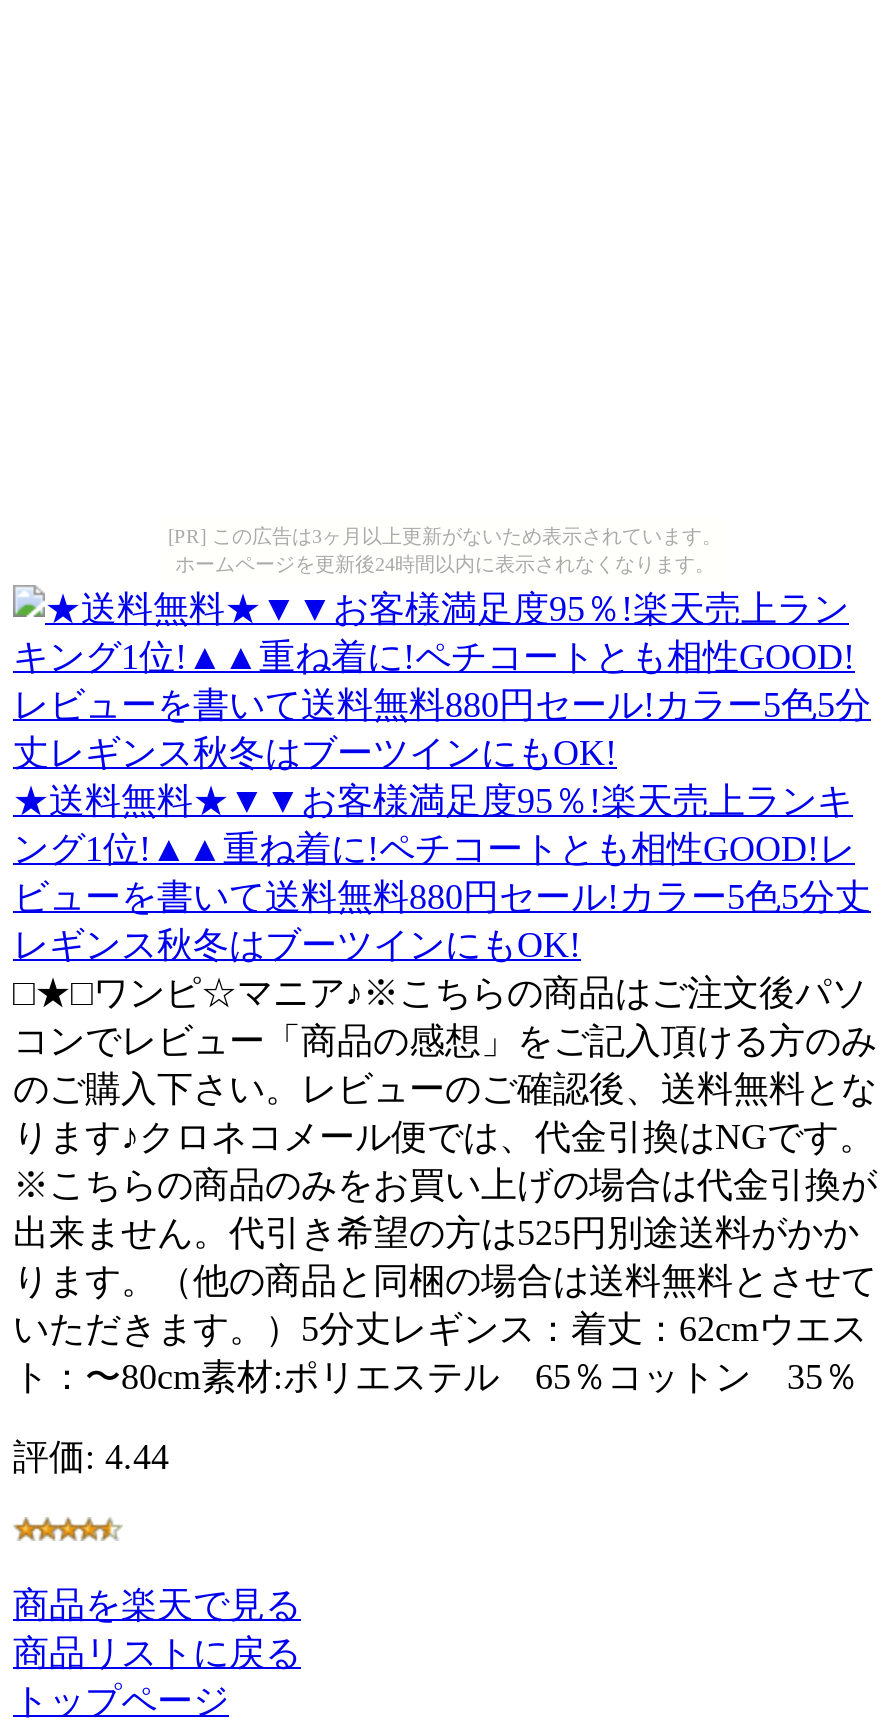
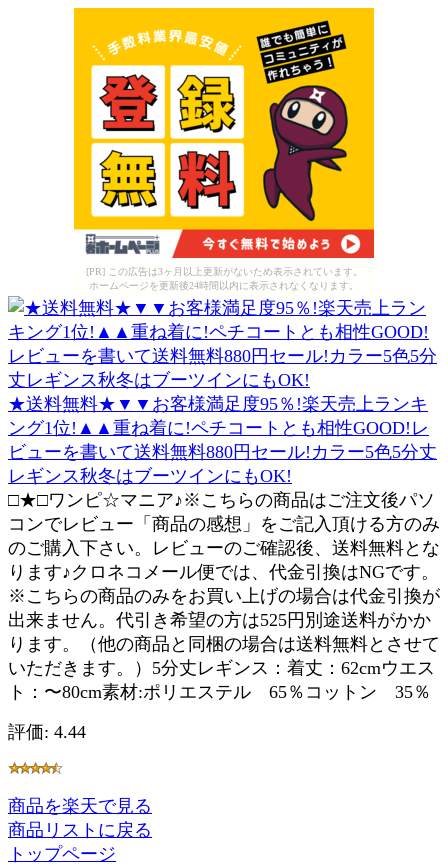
none -> [73,7,375,259] [image]

